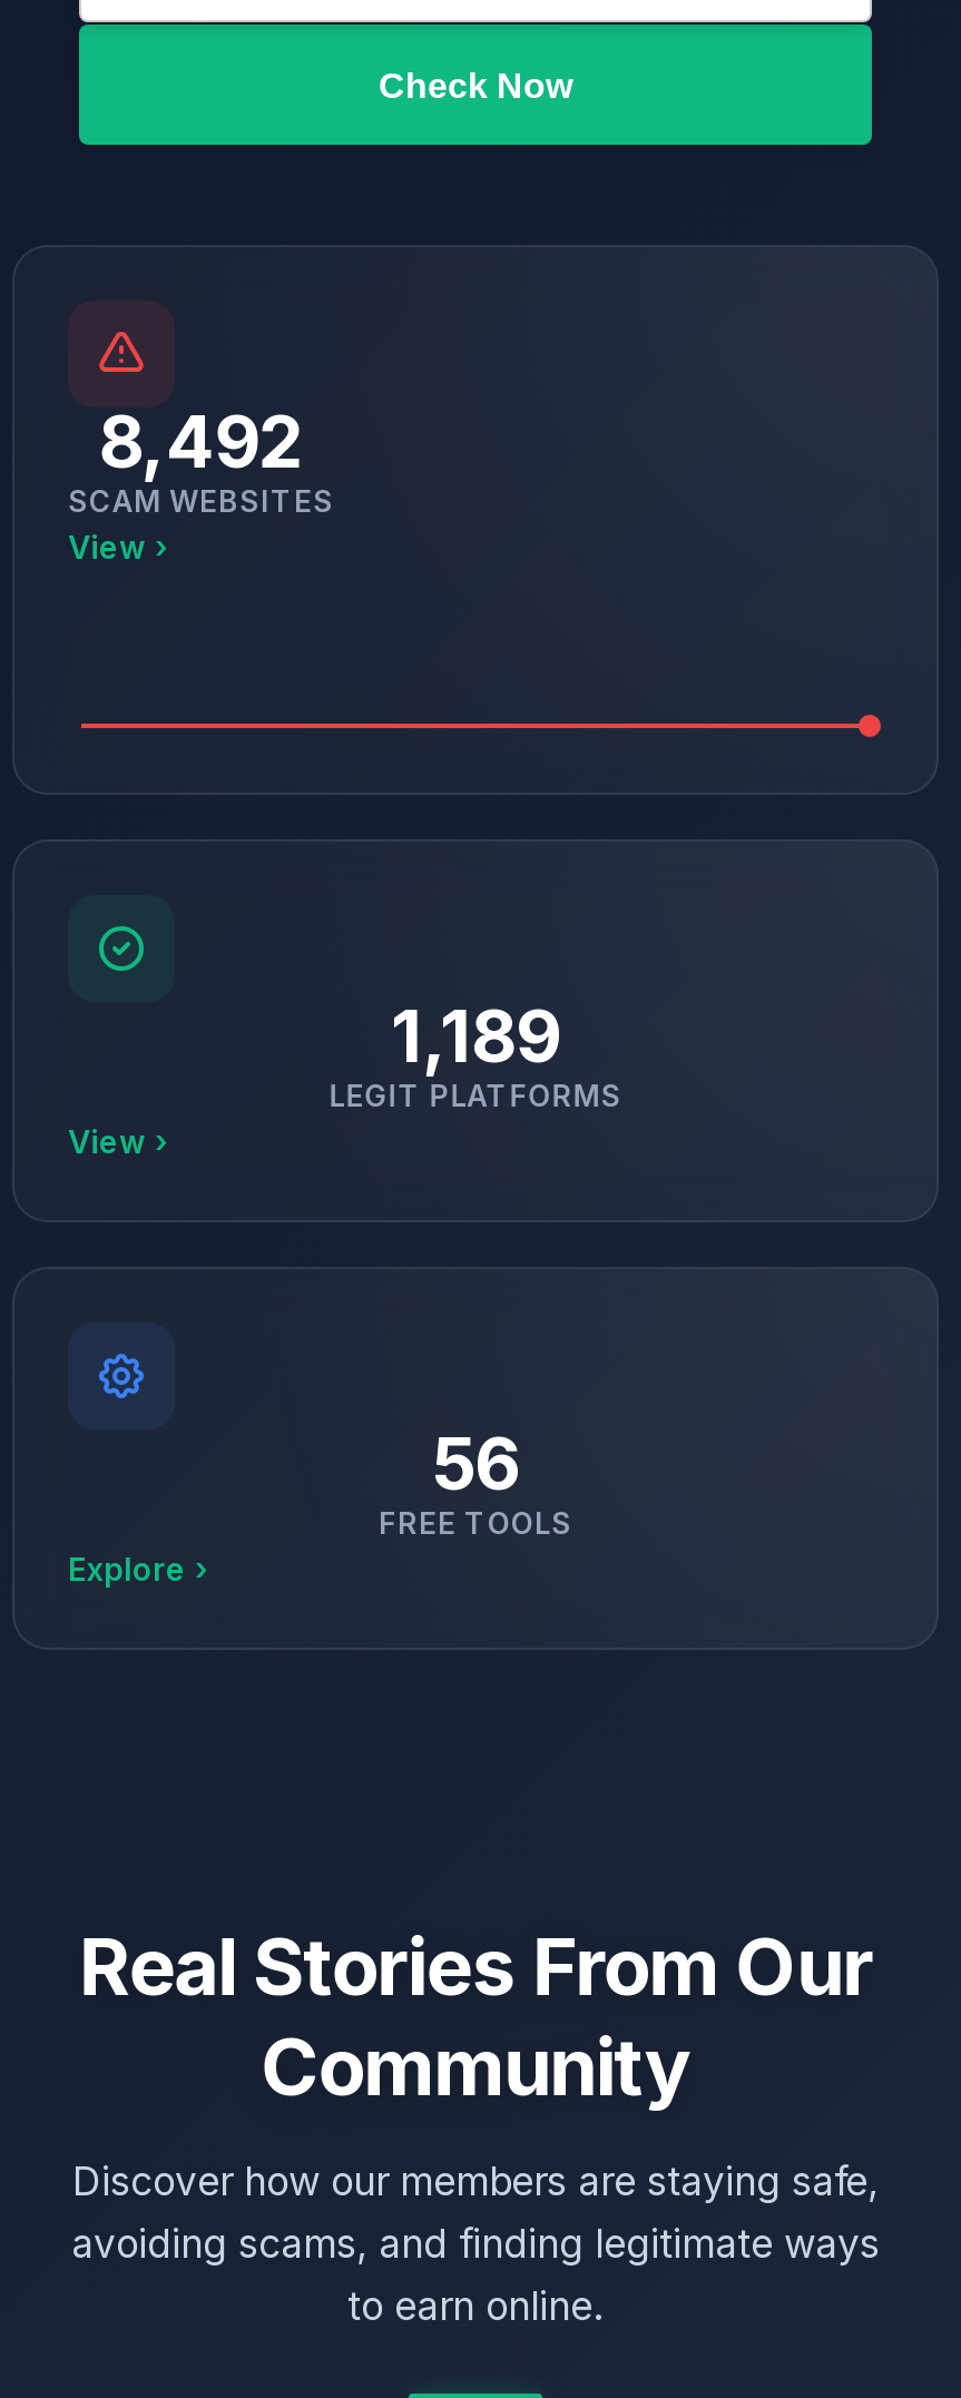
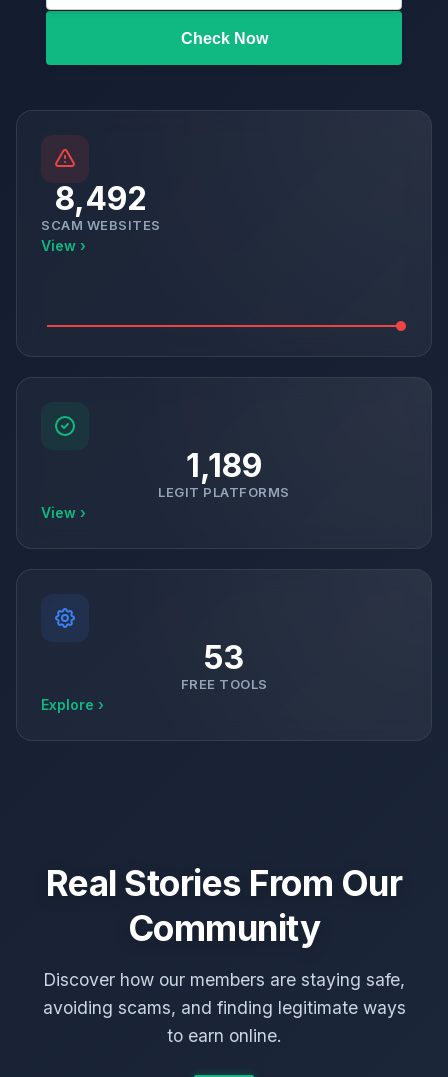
[432,1421,519,1507] 56 -> [204,638,244,677] 53

